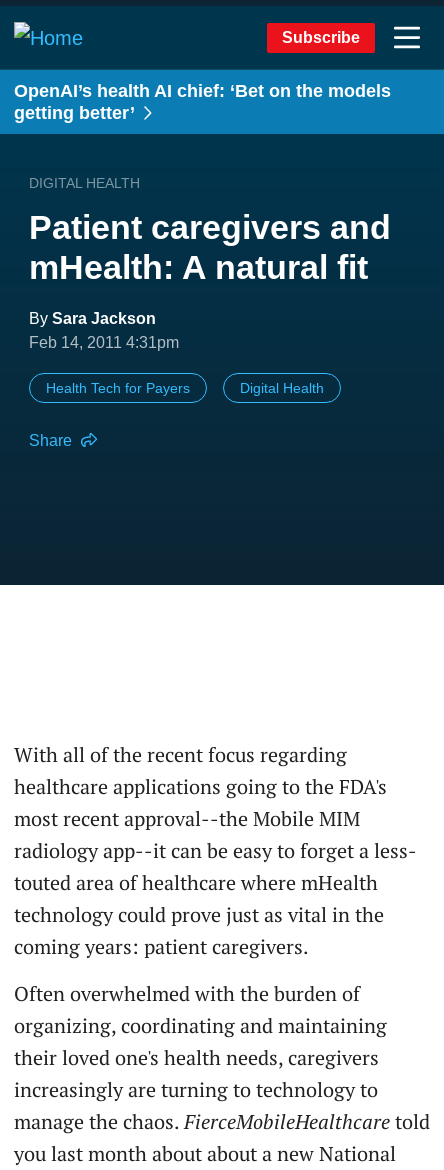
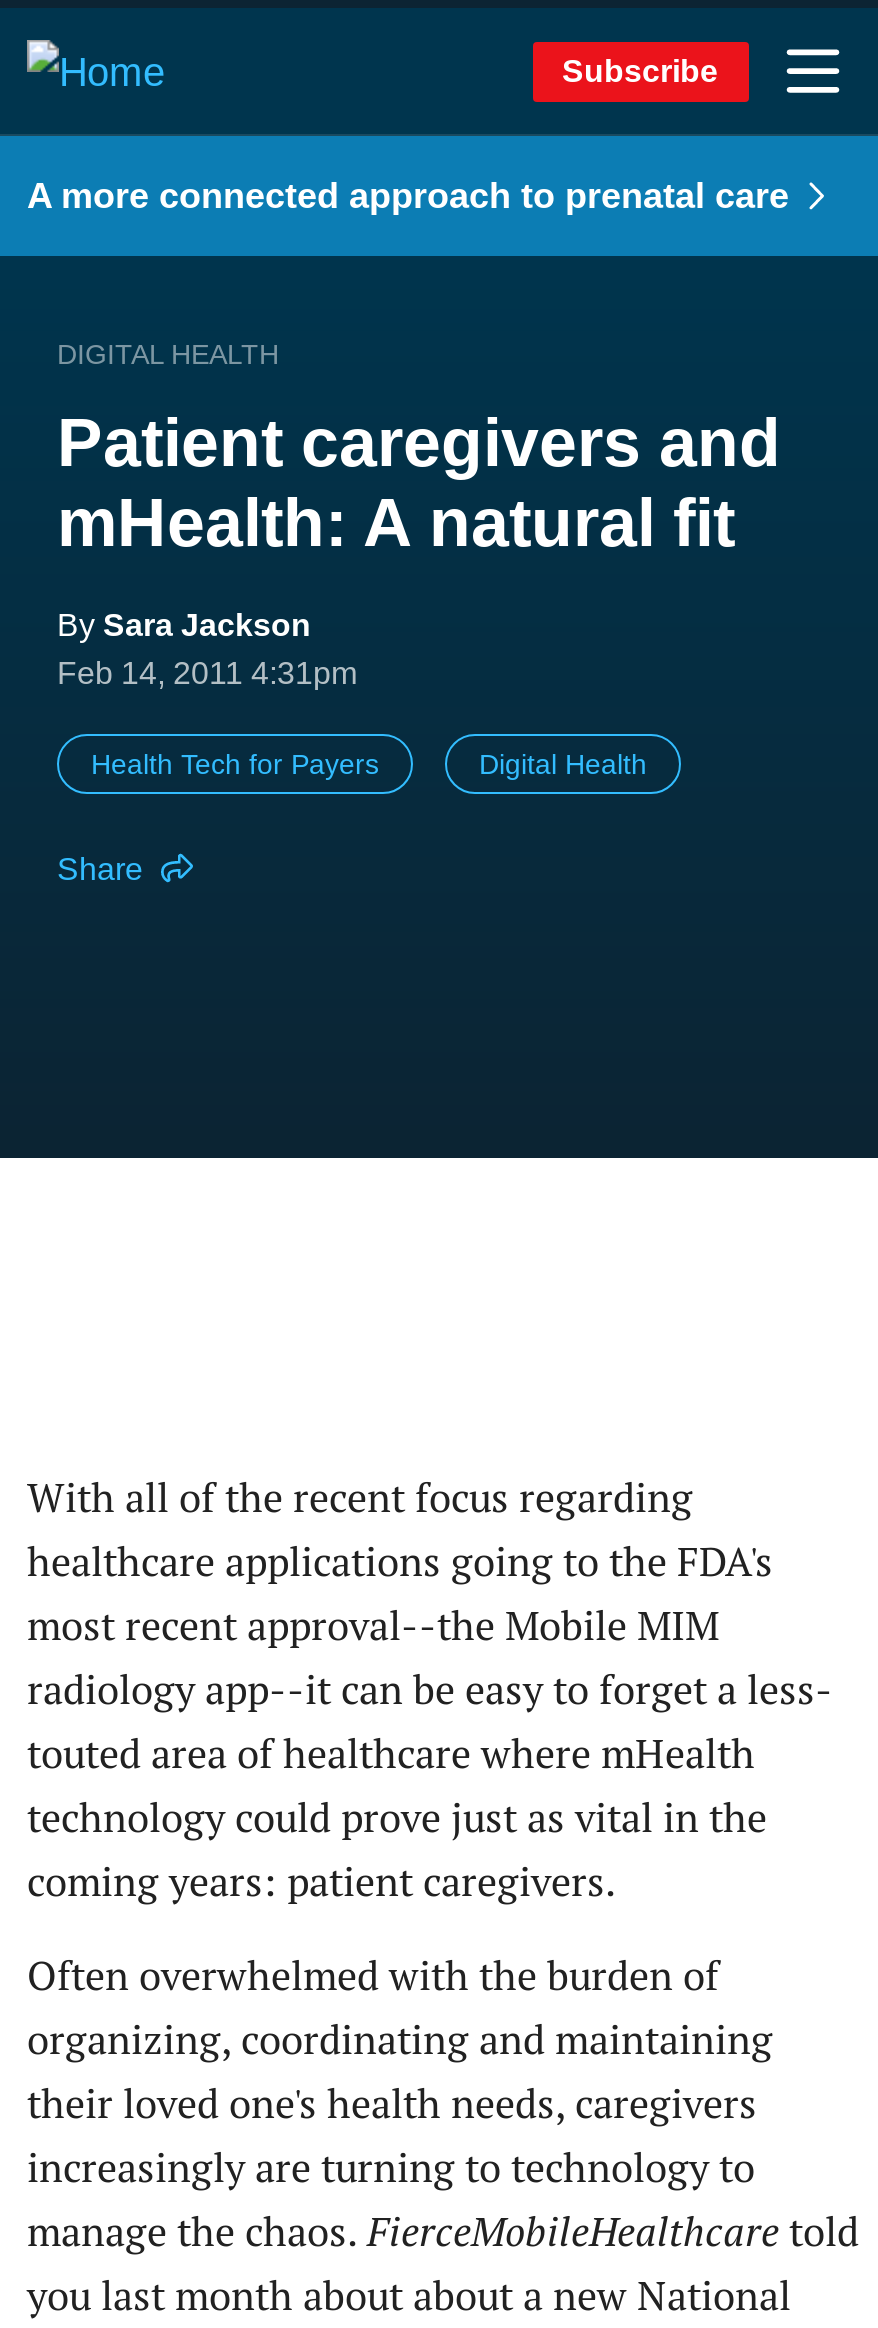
[14,81,391,123] OpenAI’s health AI chief: ‘Bet on the models | getting better’ -> [27,176,799,216] A more connected approach to prenatal care

